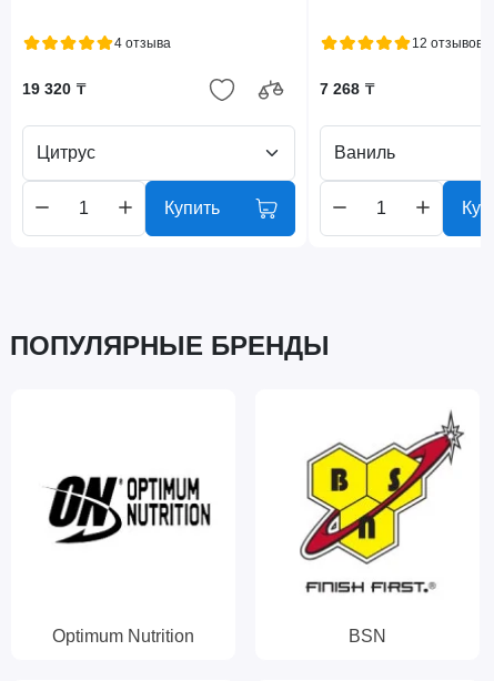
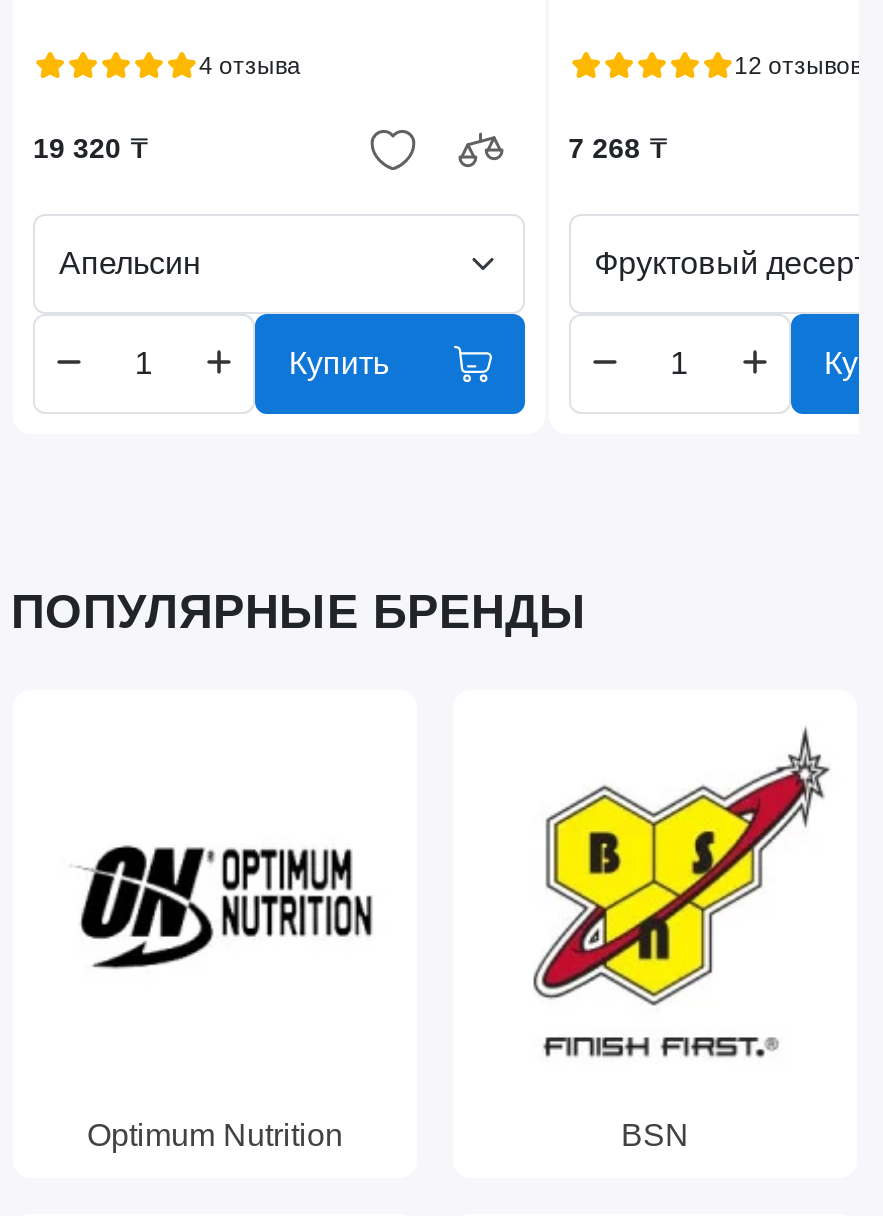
[37,143,95,162] Цитрус -> [59,246,201,280] Апельсин
[334,143,395,162] Ваниль -> [594,246,868,280] Фруктовый десерт

